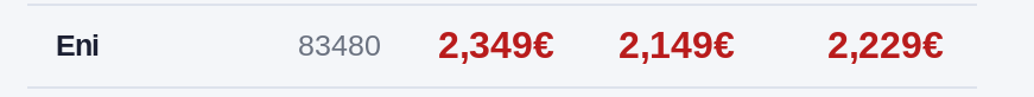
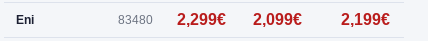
[438,25,554,65] 2,349€ -> [177,11,226,28] 2,299€
[619,25,735,65] 2,149€ -> [253,11,302,28] 2,099€
[827,25,944,65] 2,229€ -> [341,11,390,28] 2,199€

